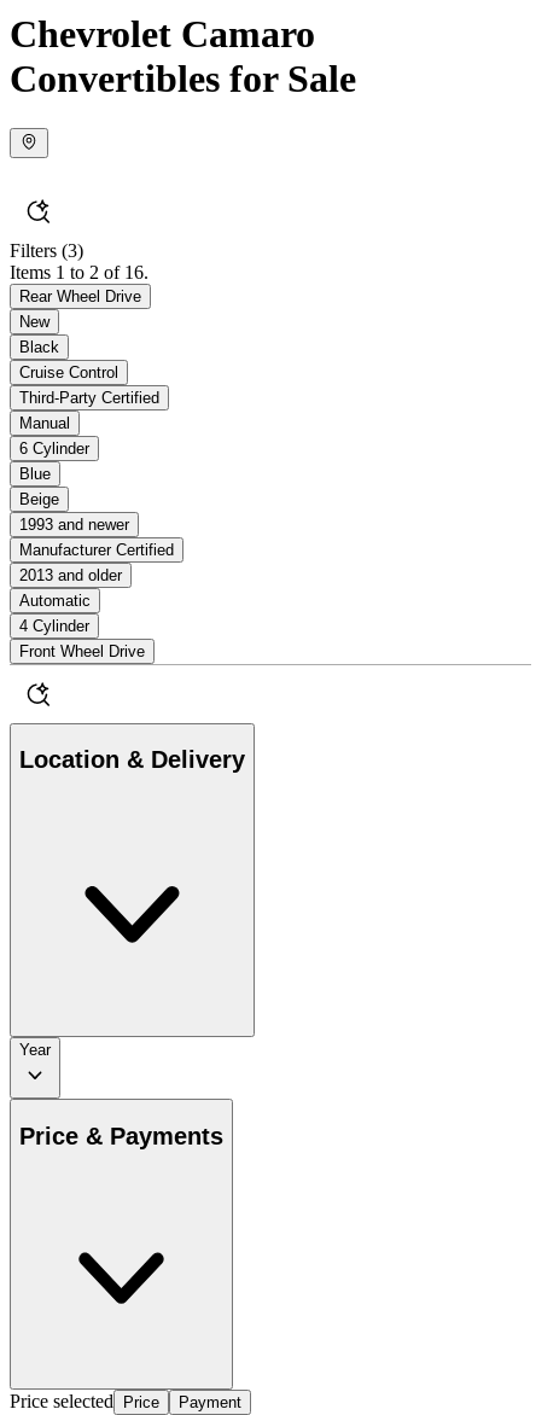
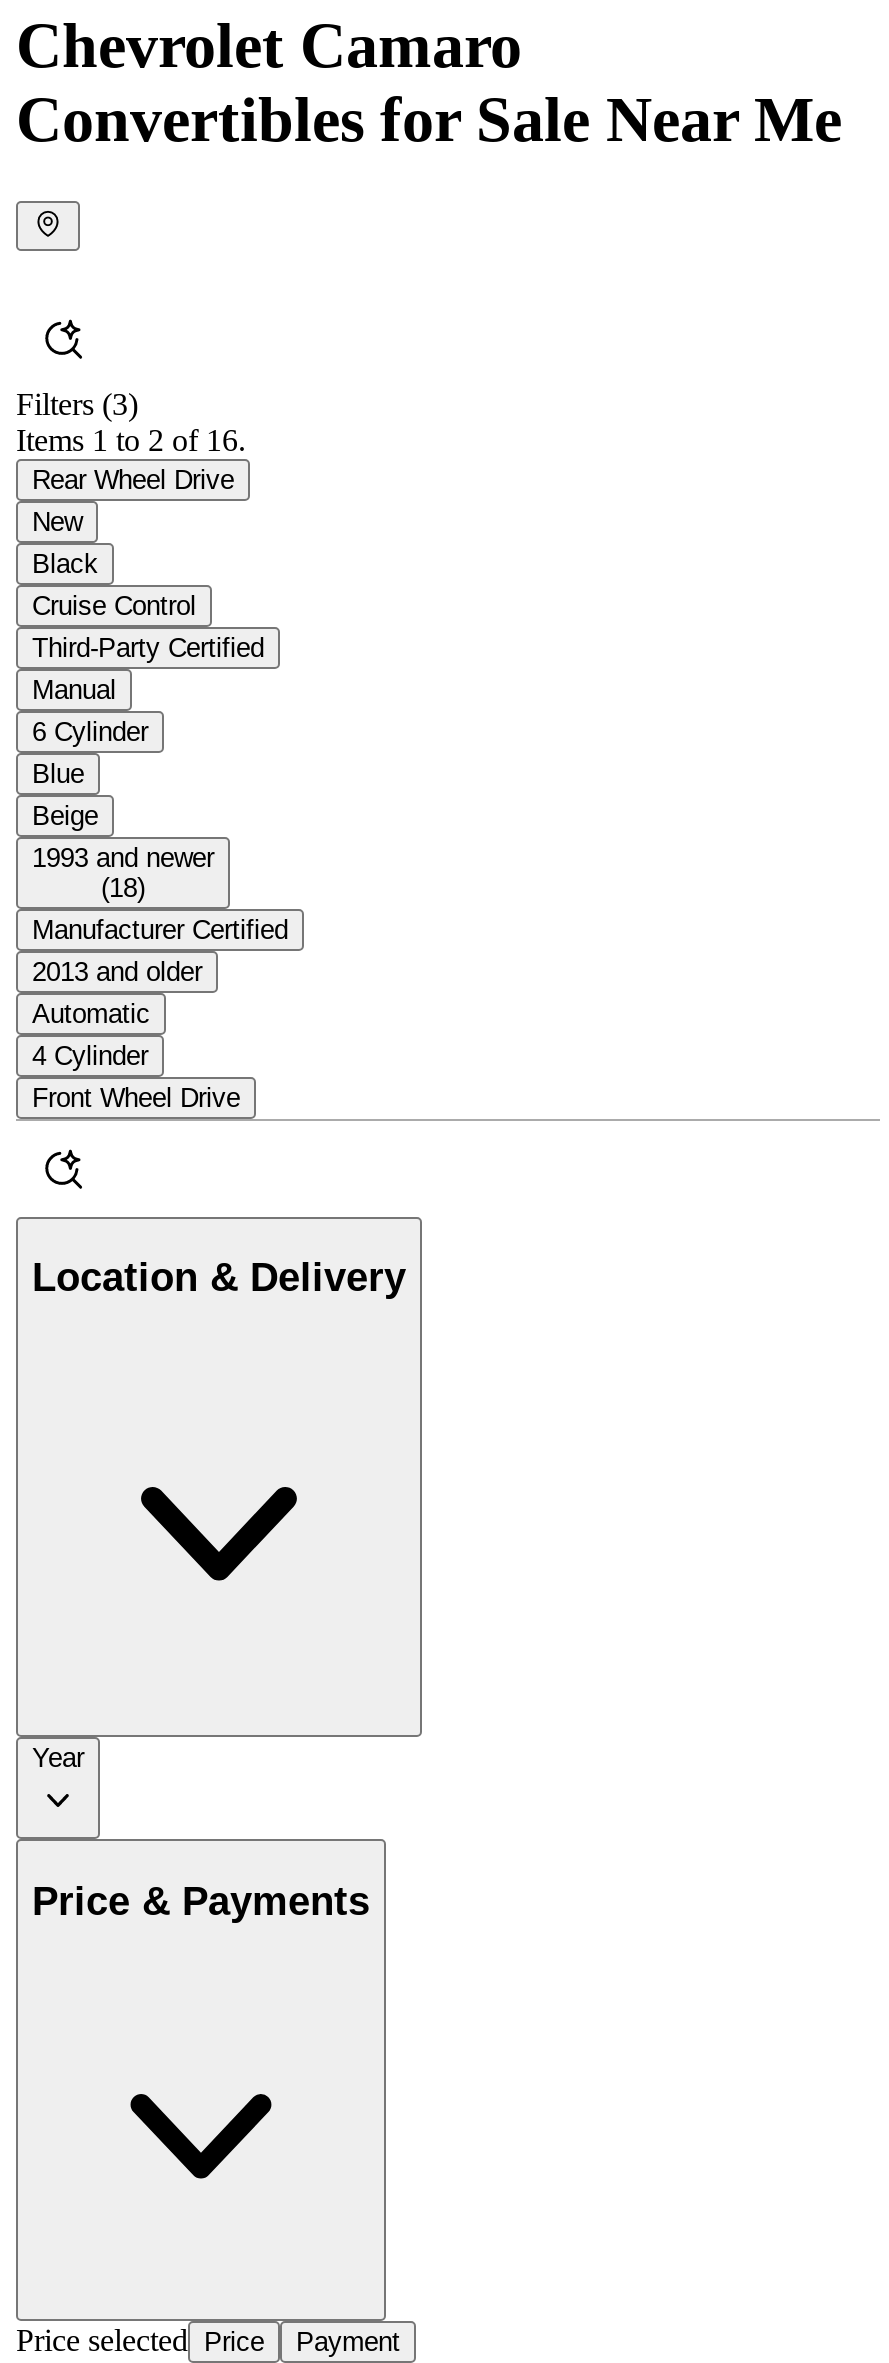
[10,57,356,101] Convertibles for Sale -> [16,84,842,156] Convertibles for Sale Near Me
none -> [101,873,145,903] (18)

